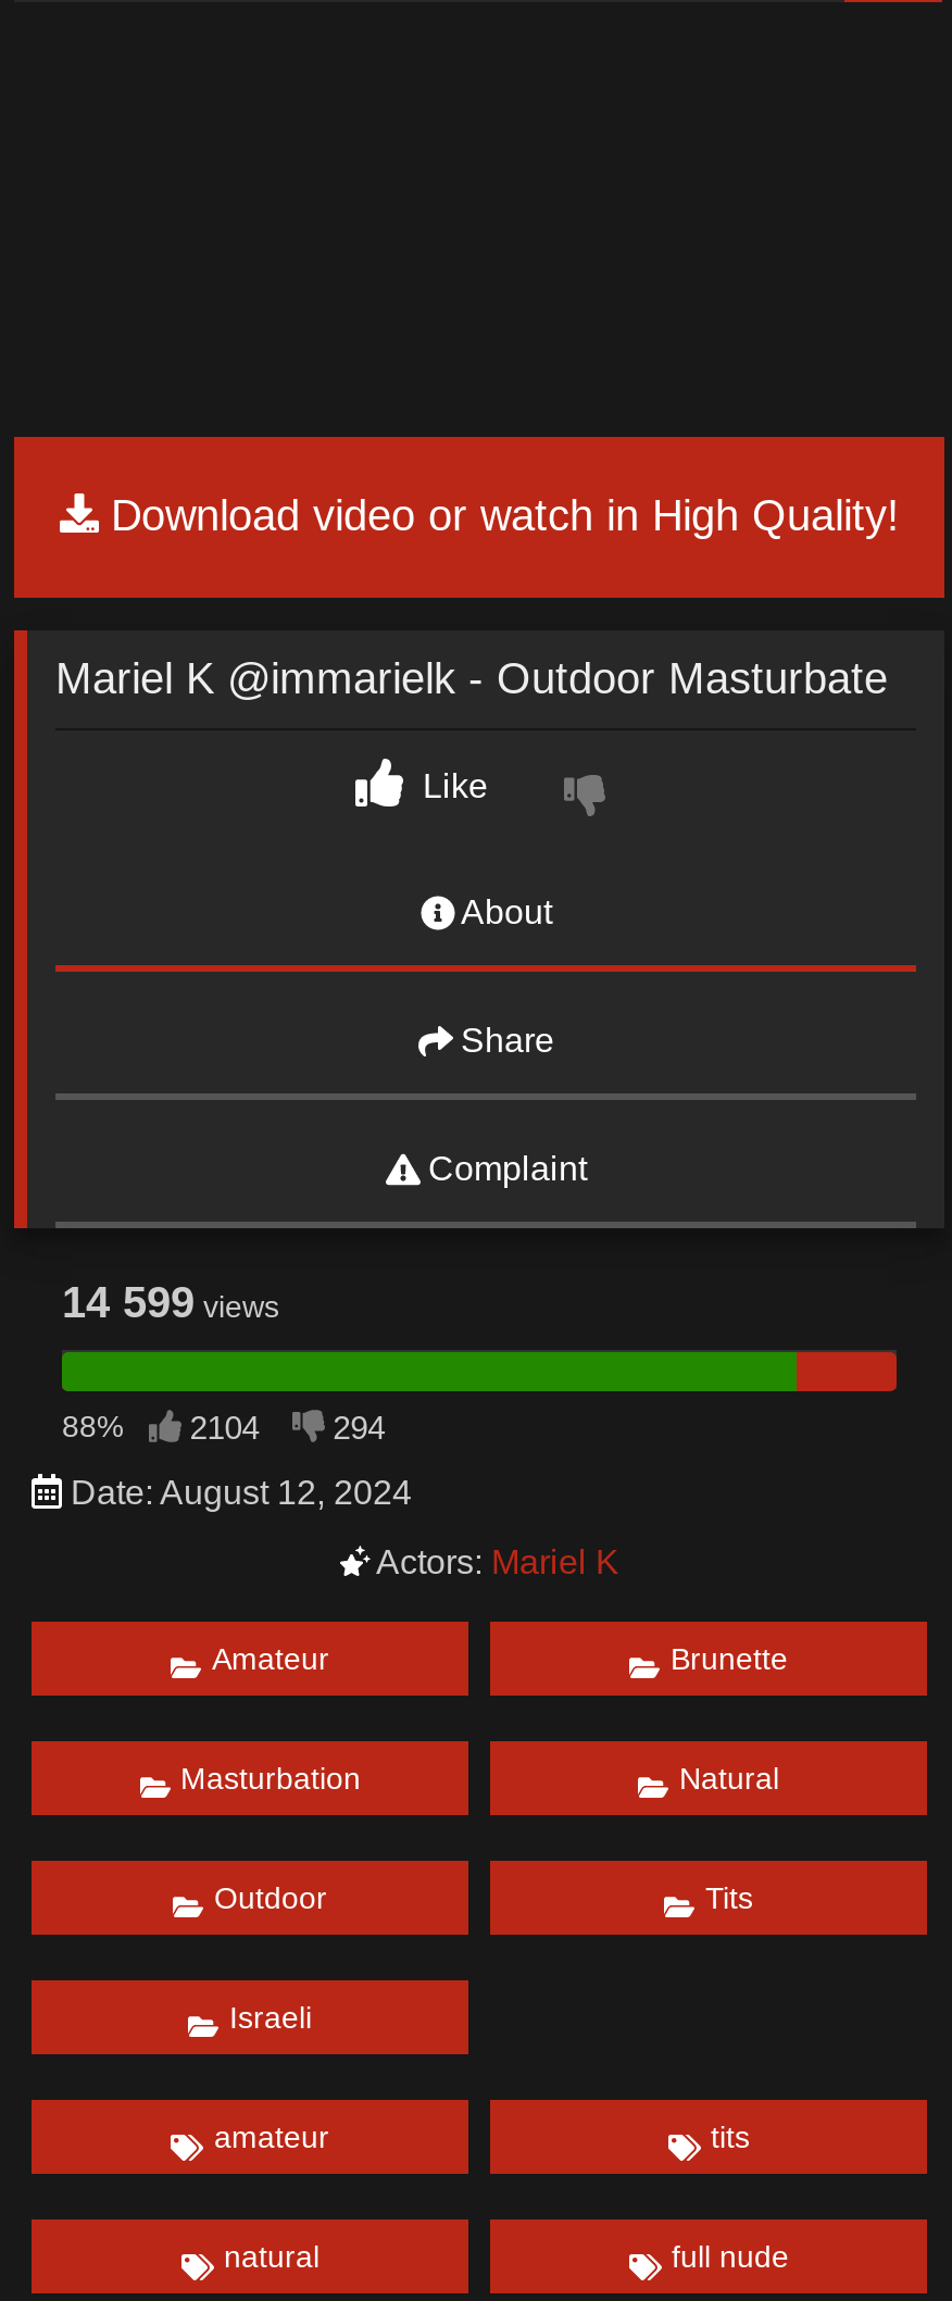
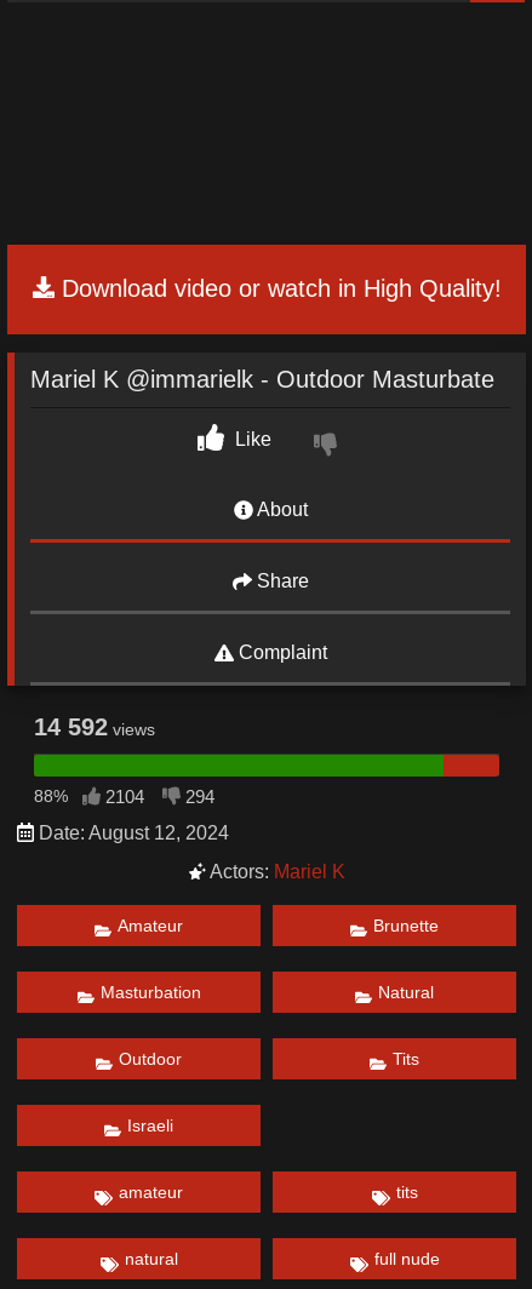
[62,1278,279,1325] 14 599 views -> [34,713,155,740] 14 592 views

